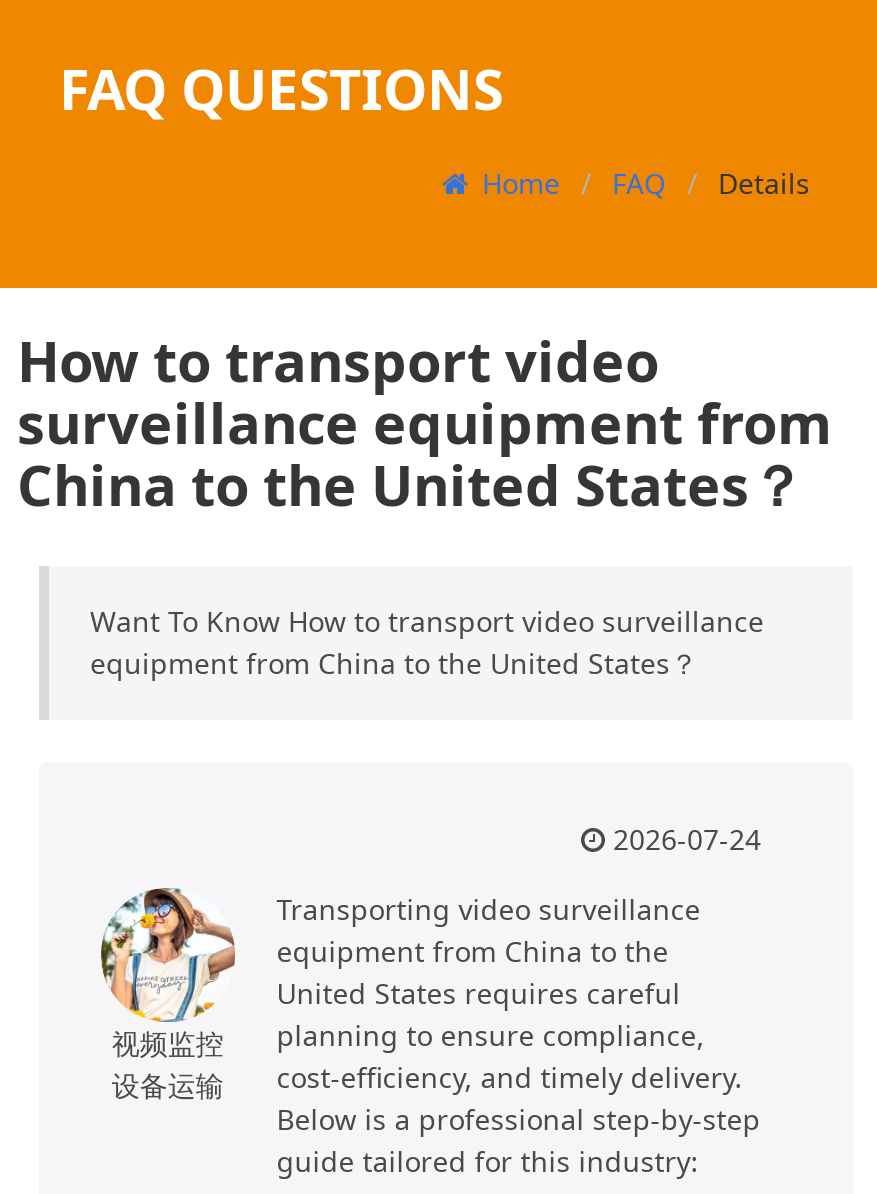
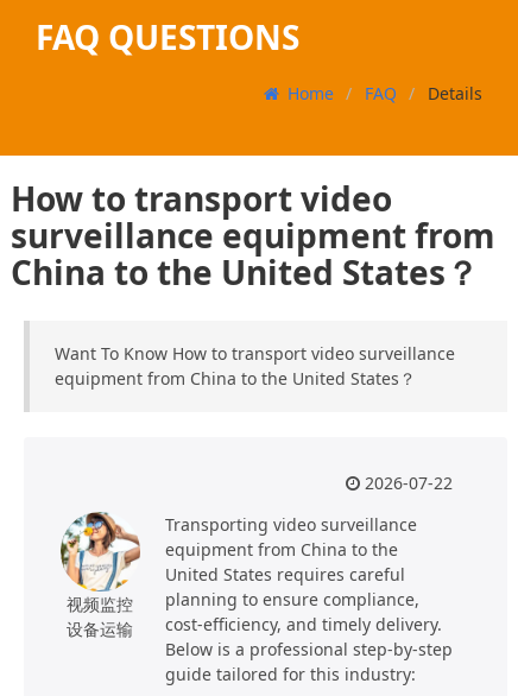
[605,820,761,858] 2026-07-24 -> [360,471,453,494] 2026-07-22

